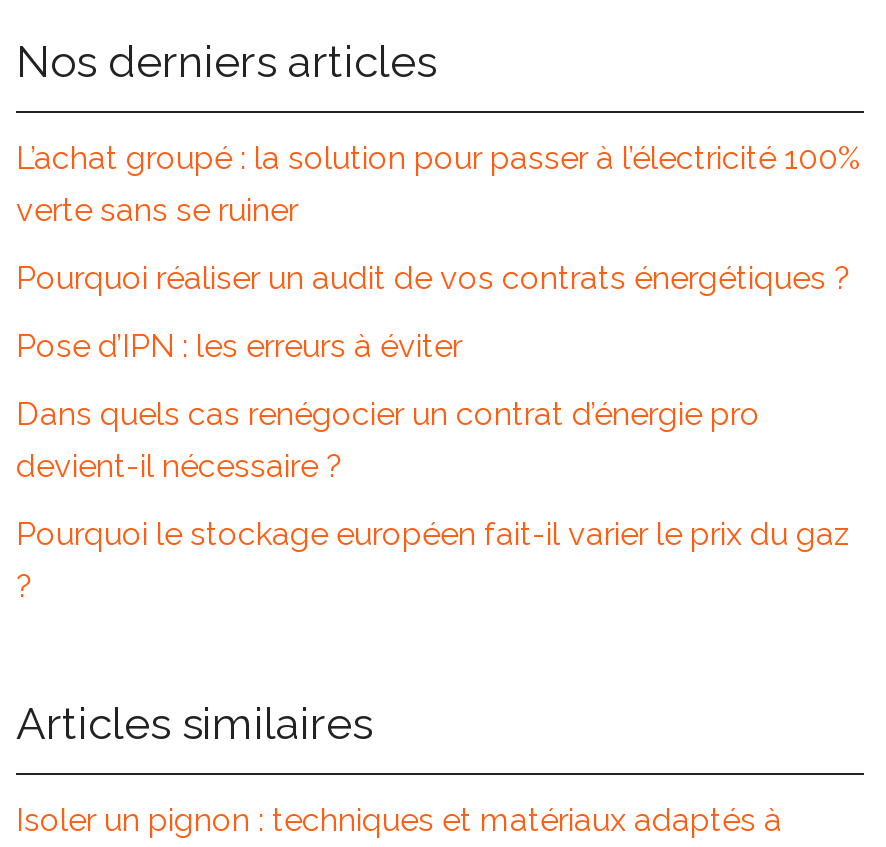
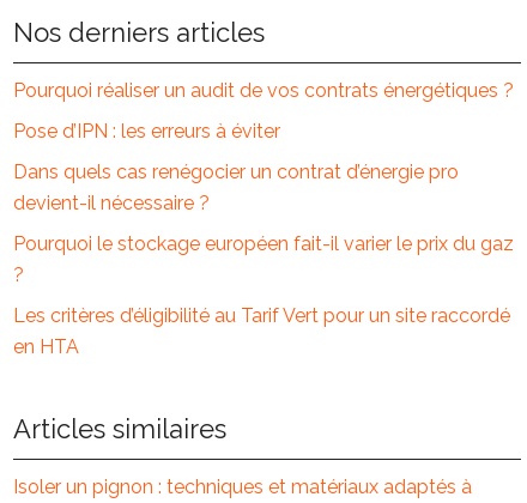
[16,138,862,228] L’achat groupé : la solution pour passer à l’électricité 100% | verte sans se ruiner -> none
moved [16,258,852,552] -> [13,78,514,254]: Pourquoi réaliser un audit de vos contrats énergétiques ? | Pose d’IPN : les erreurs à éviter | Dans quels cas renégocier un contrat d’énergie pro | devient-il nécessaire ? | Pourquoi le stockage européen fait-il varier le prix du gaz
none -> [13,304,510,357] Les critères d’éligibilité au Tarif Vert pour un site raccordé | en HTA

